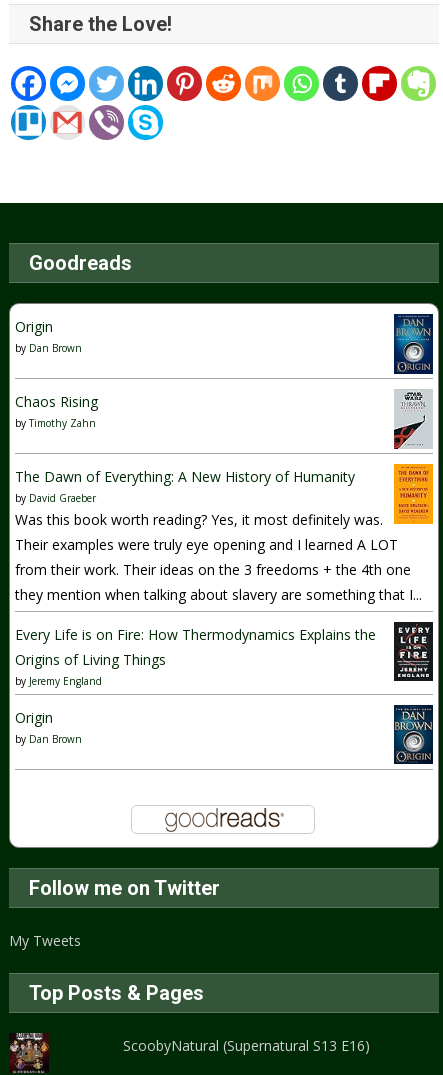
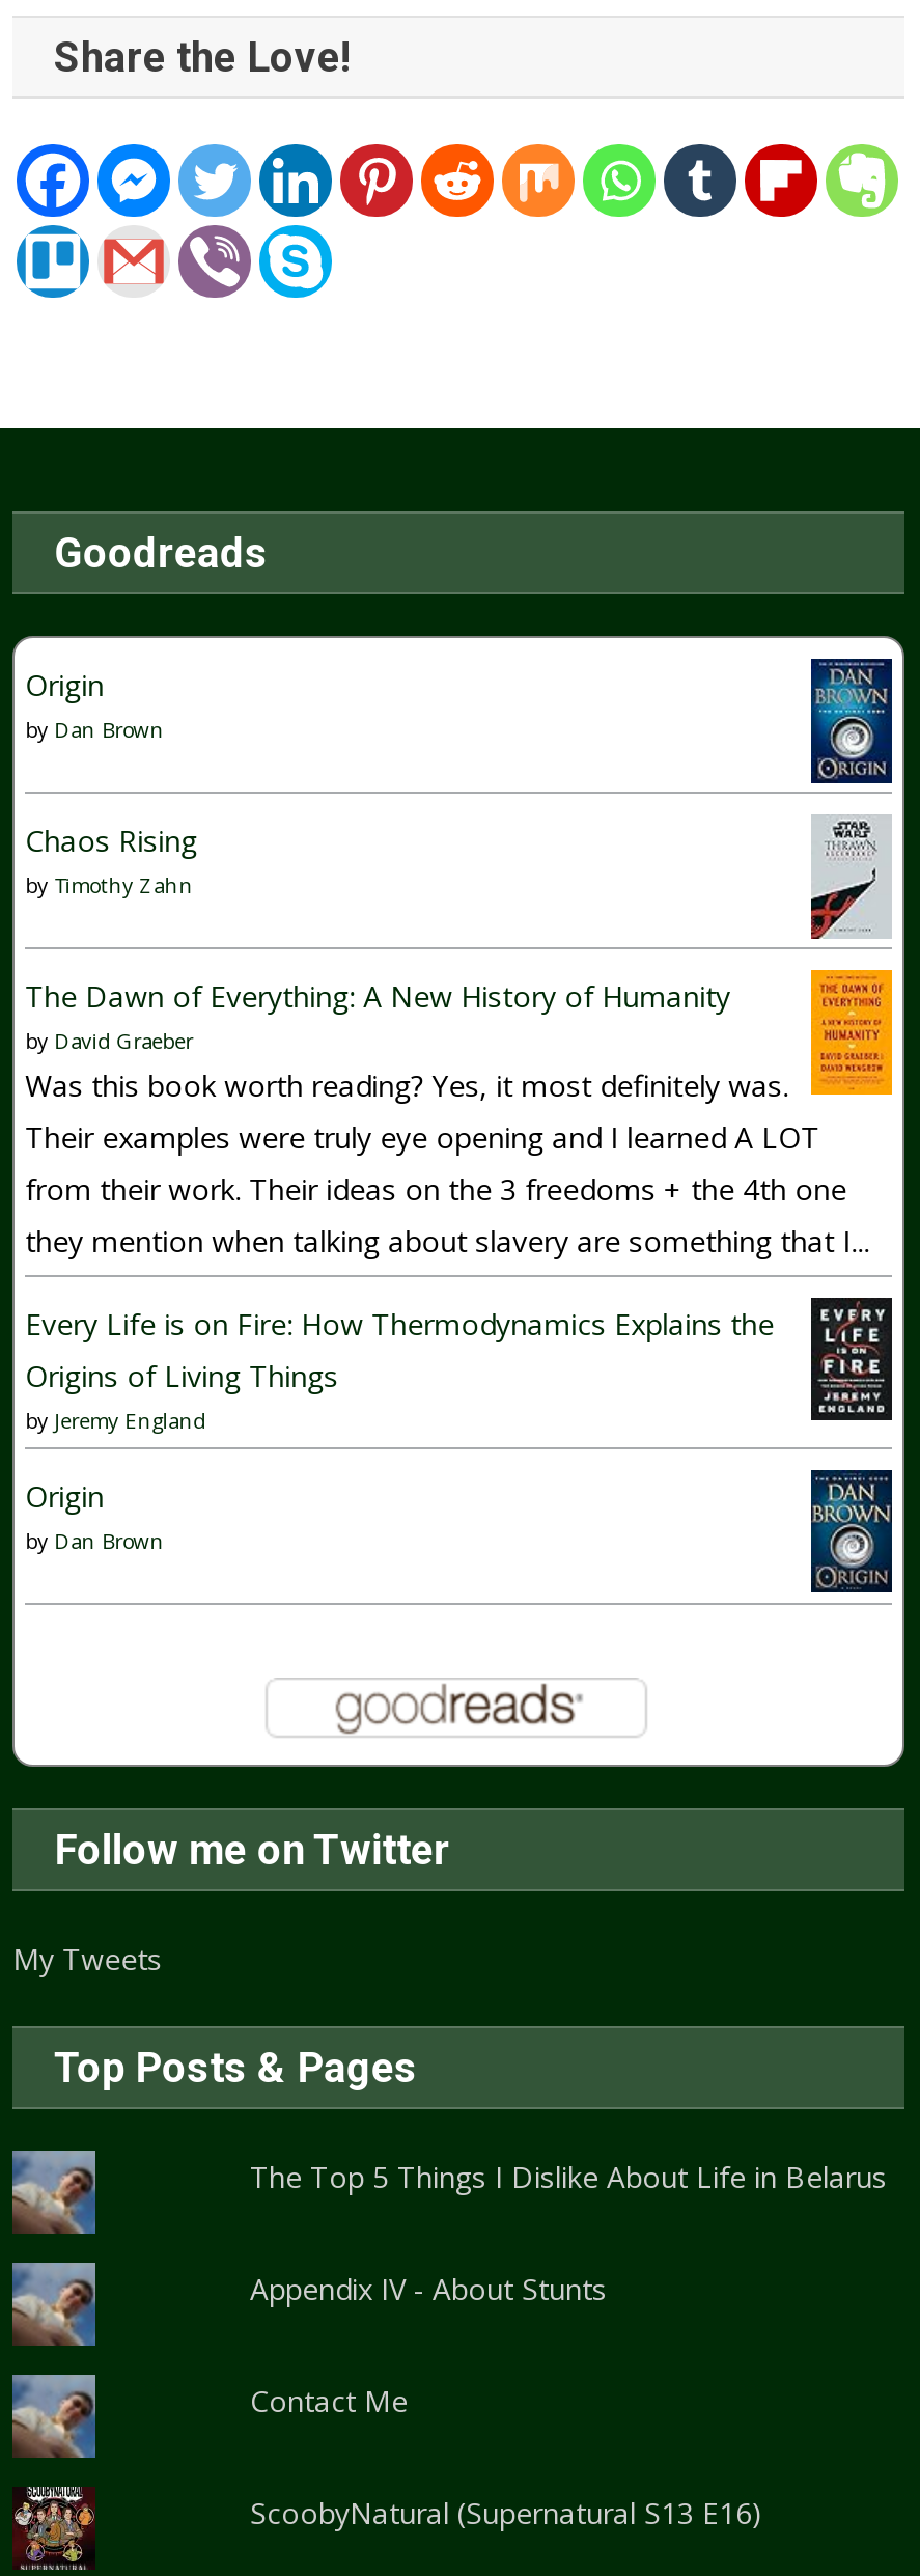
none -> [10,2261,97,2348] [image]
none -> [12,2151,97,2236] [image]
none -> [12,2375,97,2460] [image]
none -> [250,2157,887,2421] The Top 5 Things I Dislike About Life in Belarus | Appendix IV - About Stunts | Contact Me

